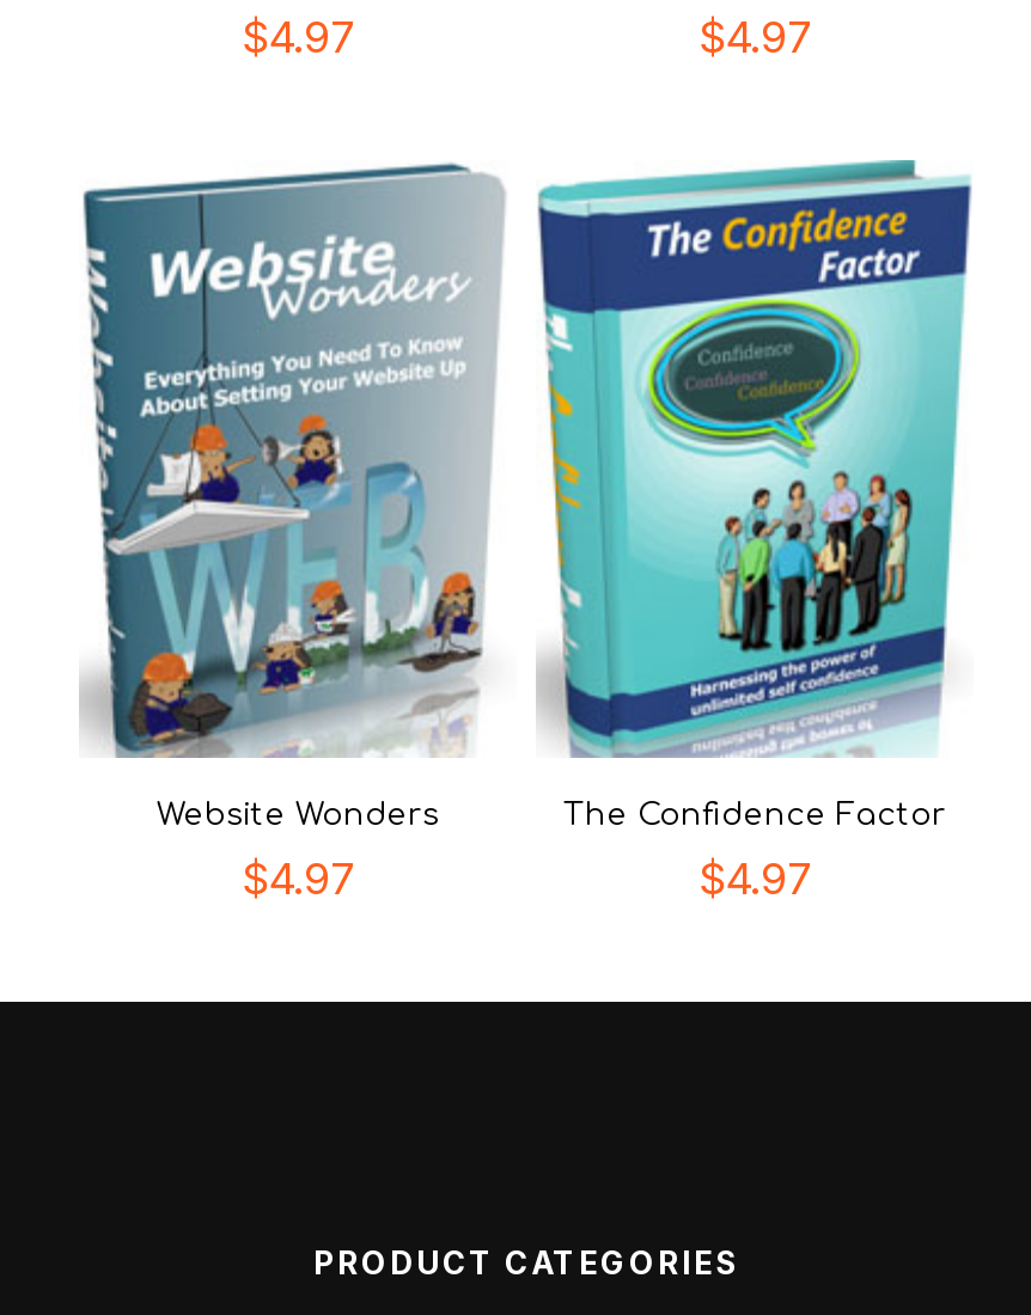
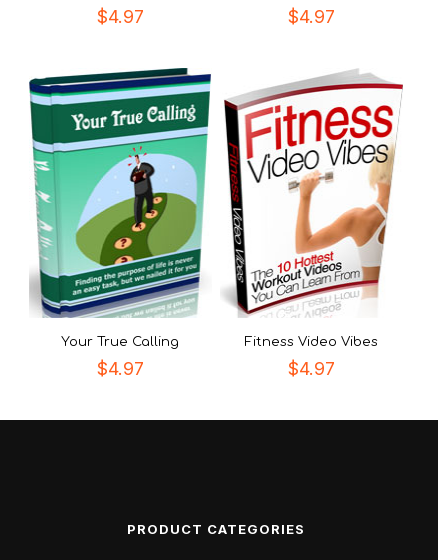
[79,160,514,832] [image] | Website Wonders -> [28,67,212,349] [image] | Your True Calling
[536,158,974,832] [image] | The Confidence Factor -> [221,68,404,349] [image] | Fitness Video Vibes

